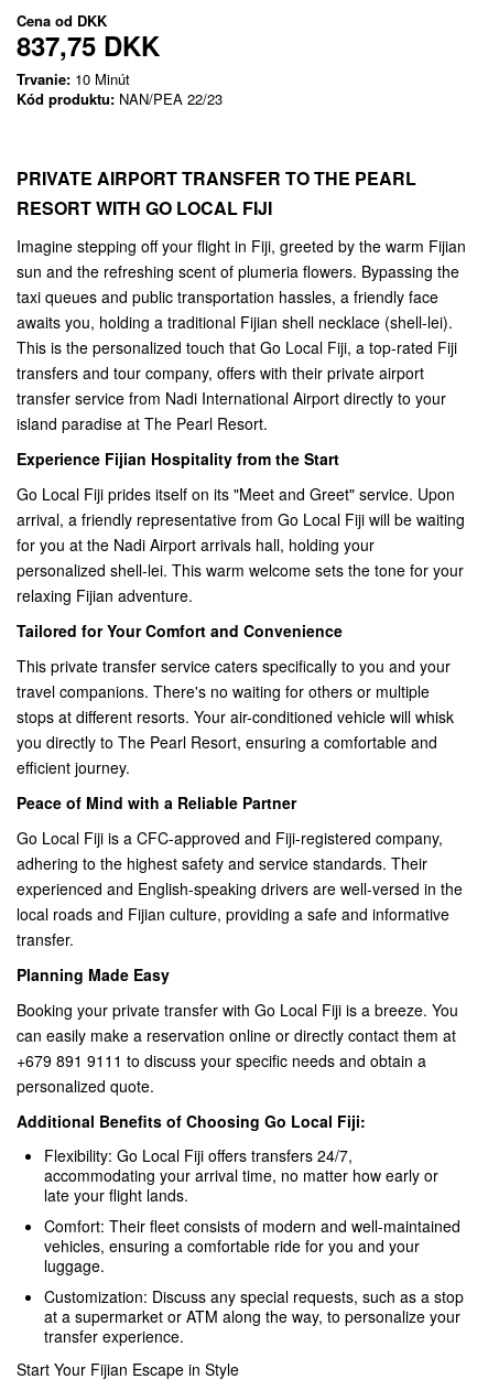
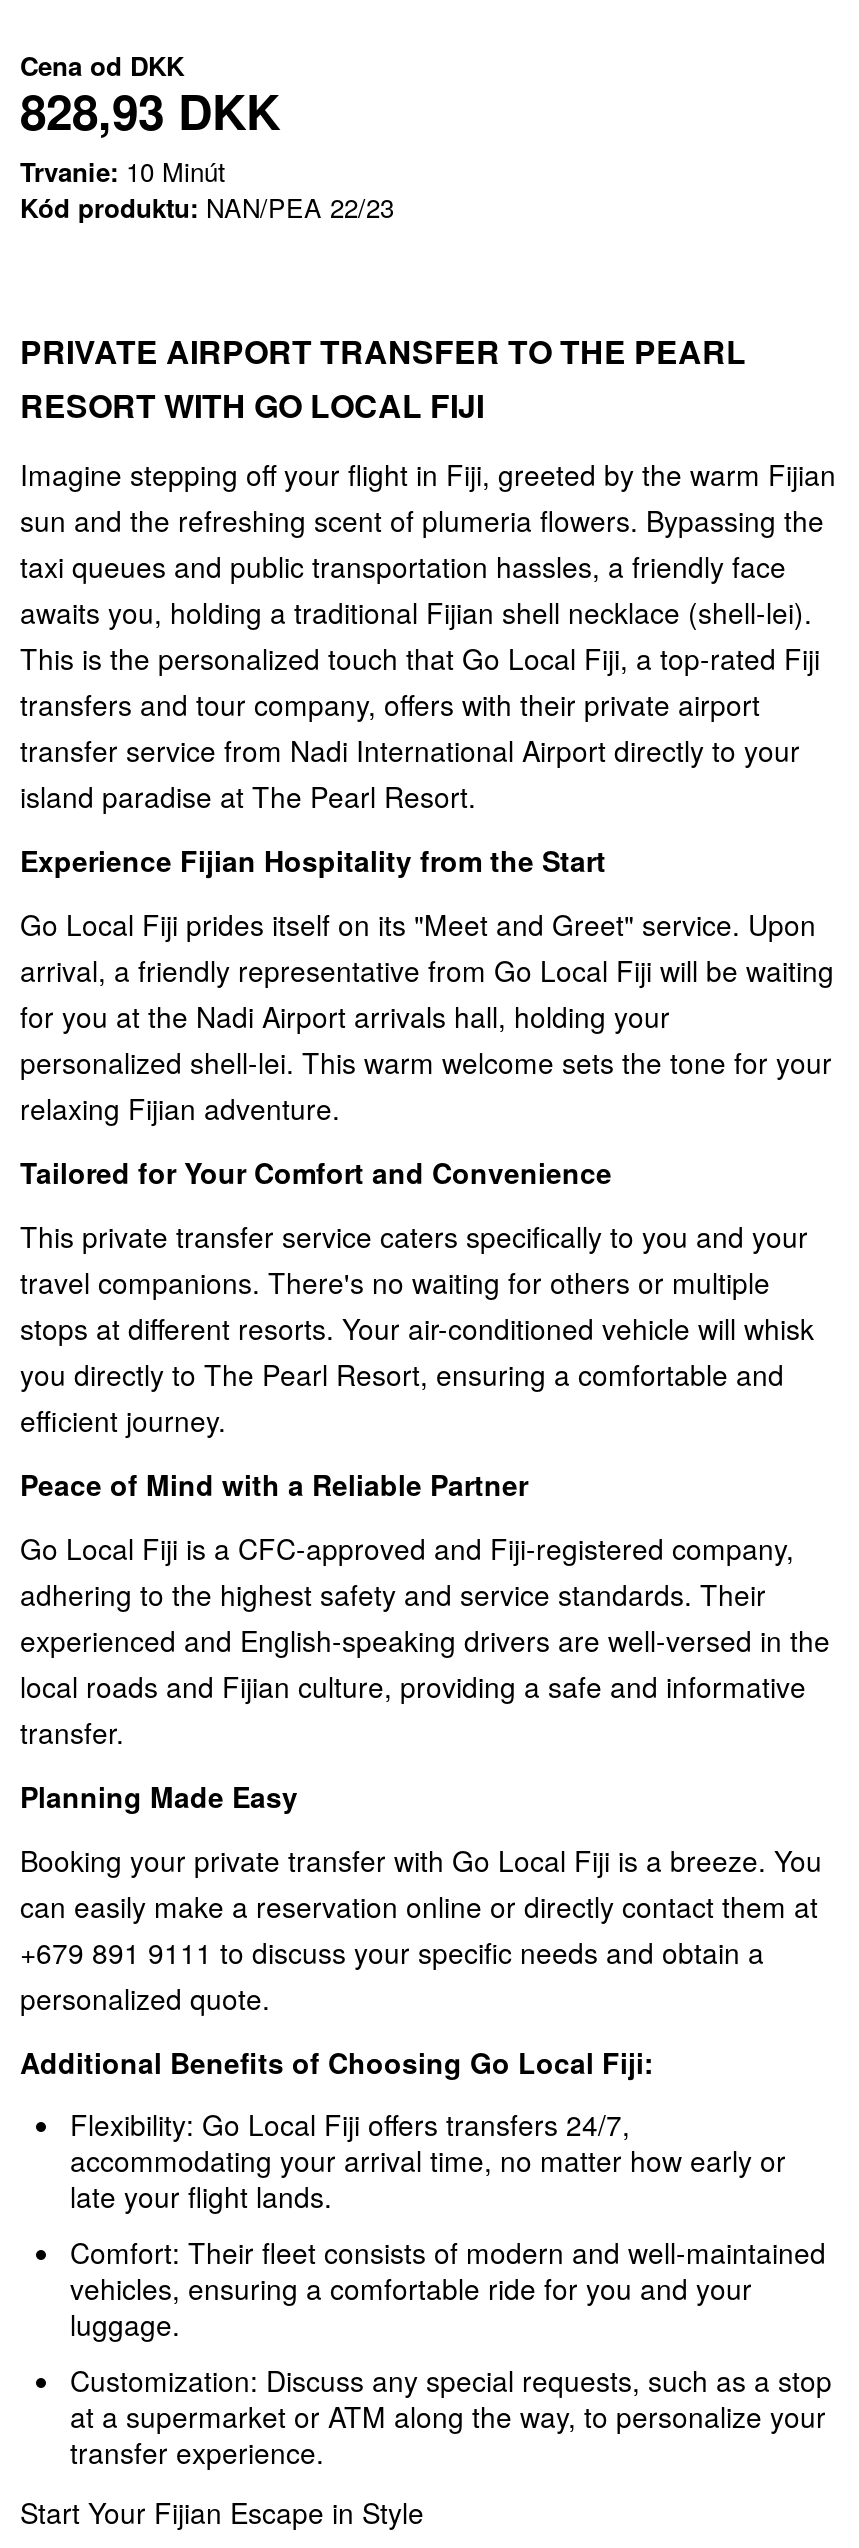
[17,27,160,64] 837,75 DKK -> [20,77,280,145] 828,93 DKK

